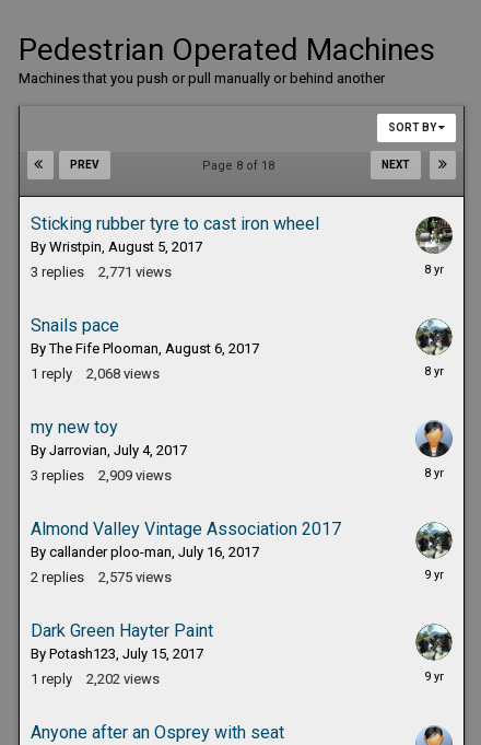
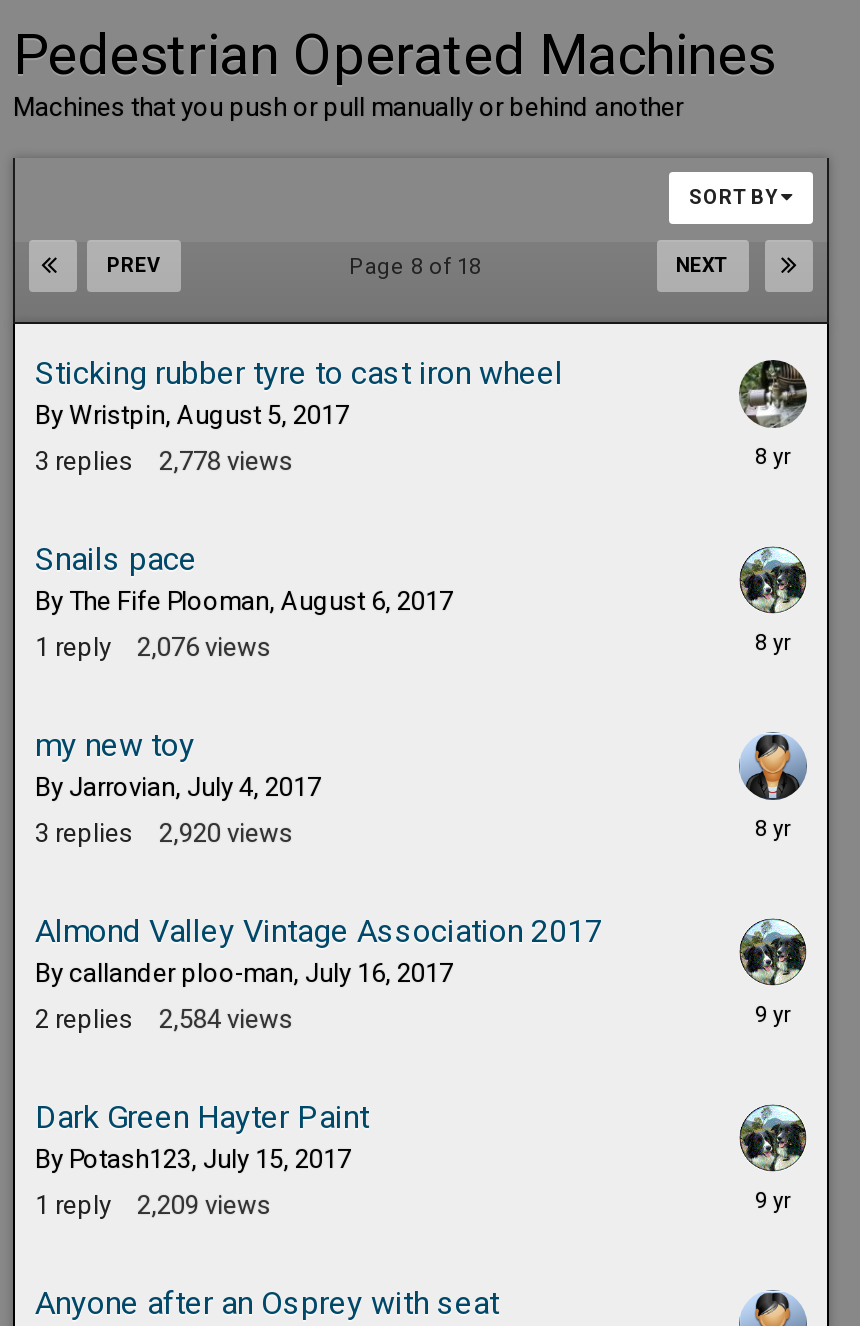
[31,263,172,280] 3 replies 2,771 views -> [35,445,293,475] 3 replies 2,778 views
[31,365,160,381] 1 reply 2,068 views -> [35,631,271,661] 1 reply 2,076 views
[31,467,172,483] 3 replies 2,909 views -> [35,817,293,847] 3 replies 2,920 views
[31,568,172,585] 2 replies 2,575 views -> [35,1003,293,1033] 2 replies 2,584 views
[31,670,160,687] 1 reply 2,202 views -> [35,1189,271,1219] 1 reply 2,209 views

